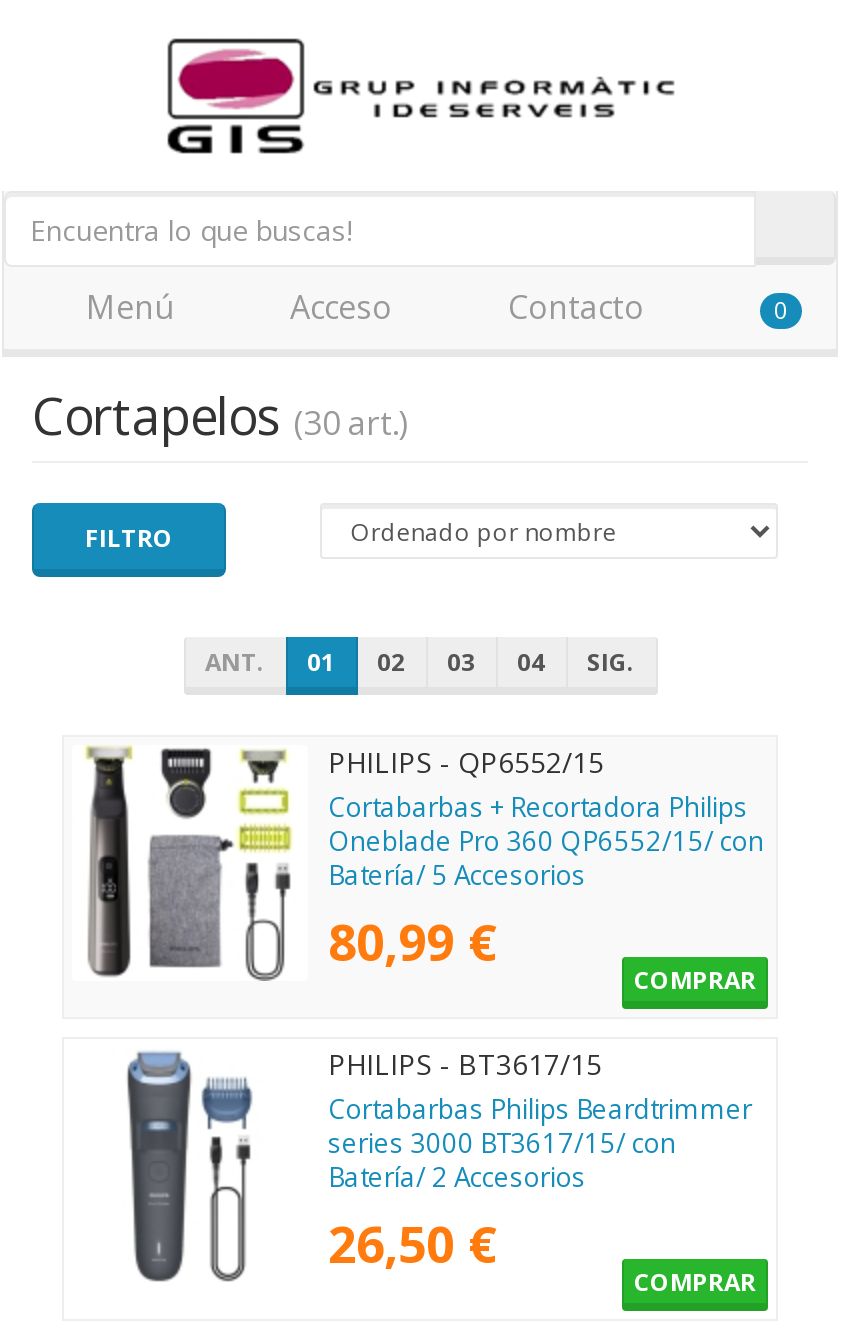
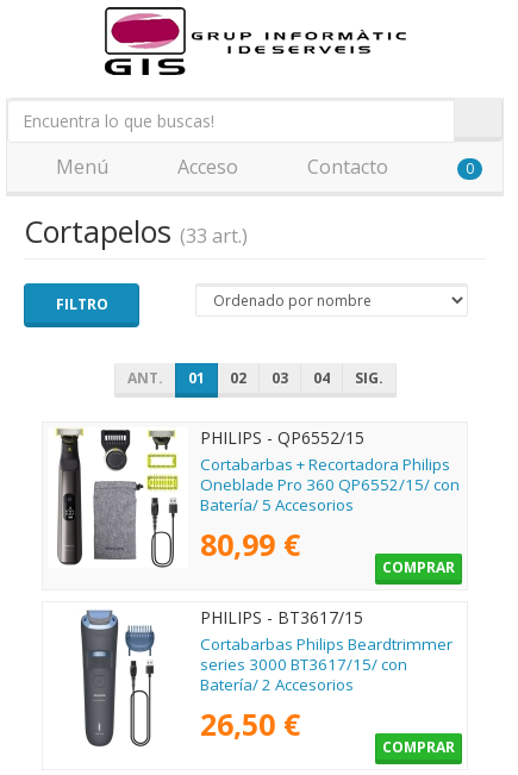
[32,381,408,449] Cortapelos (30 art.) -> [24,211,248,251] Cortapelos (33 art.)

